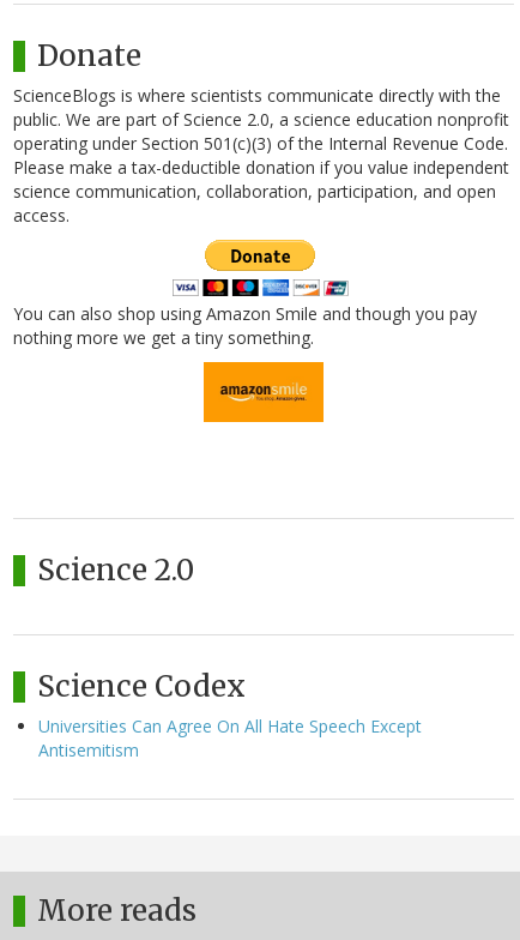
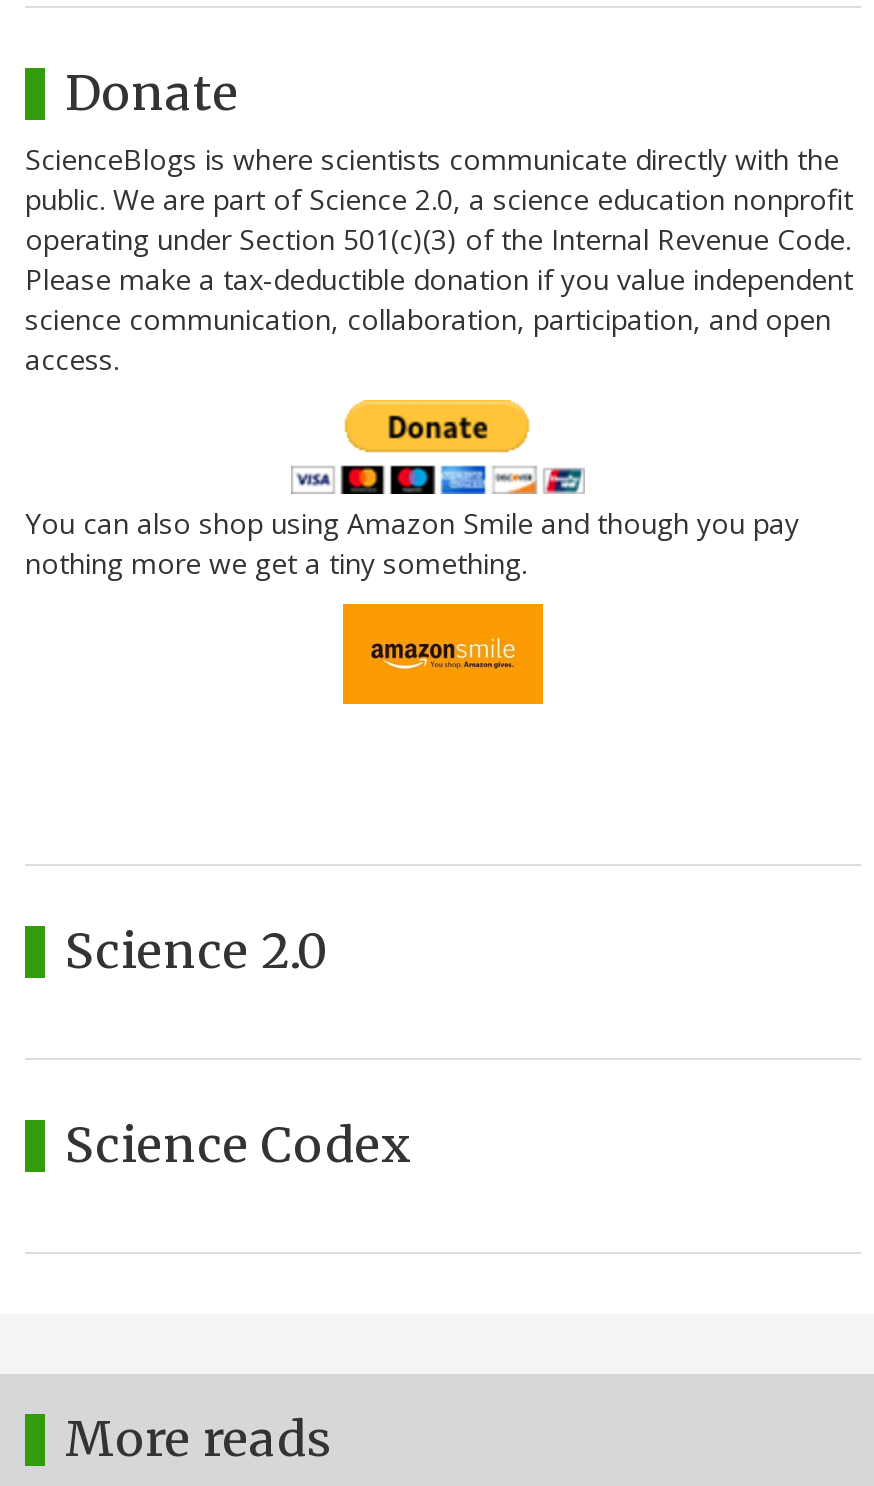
[38,714,422,761] Universities Can Agree On All Hate Speech Except | Antisemitism -> none

